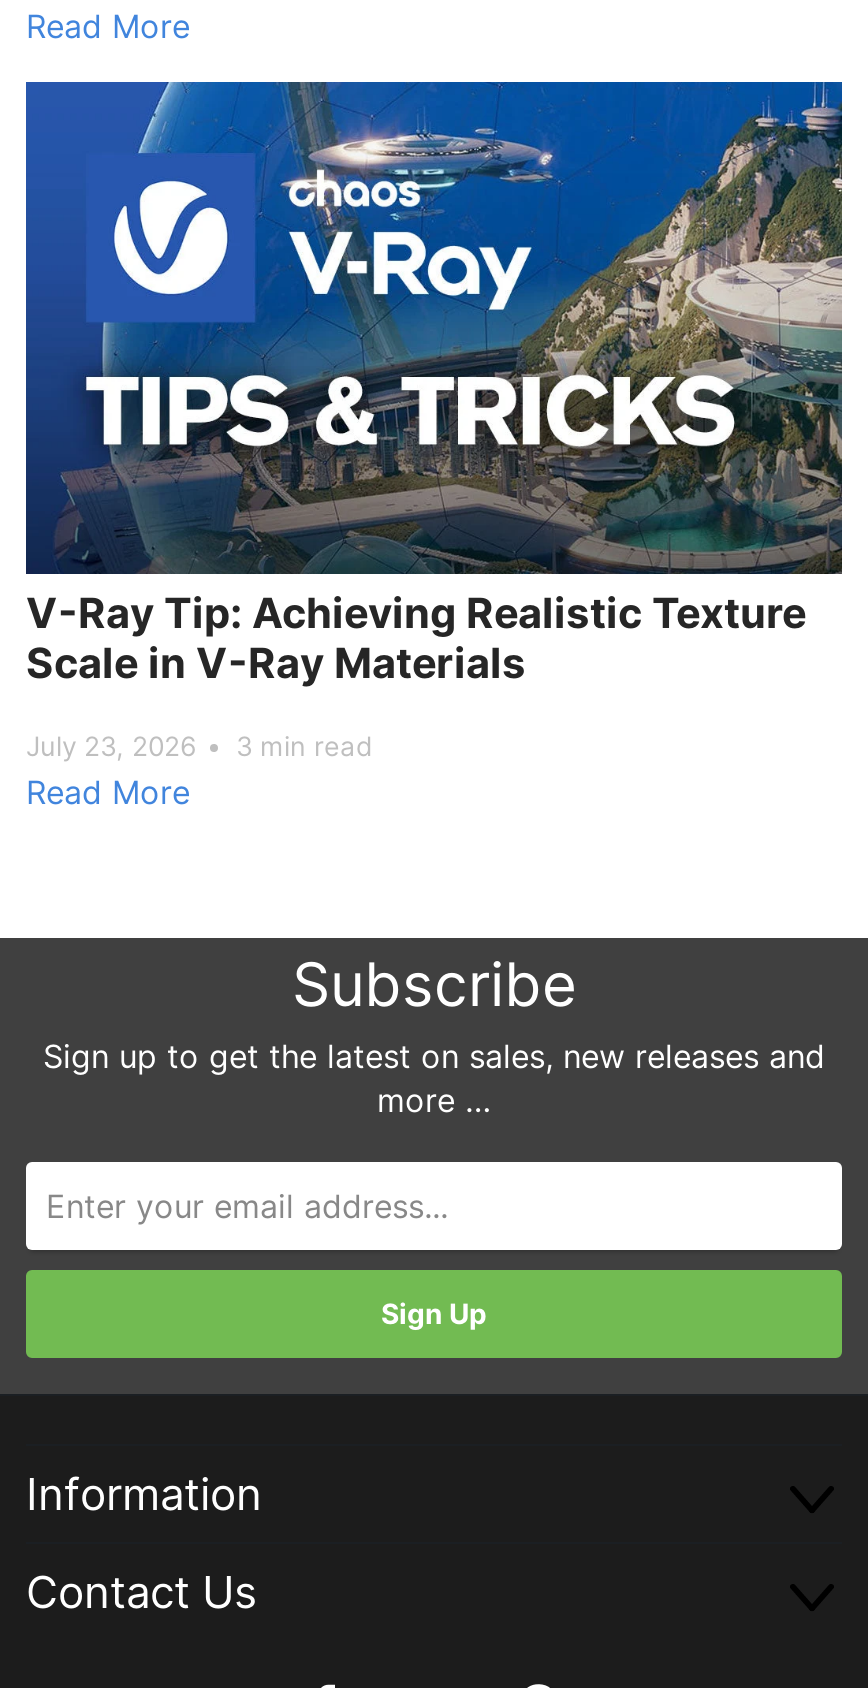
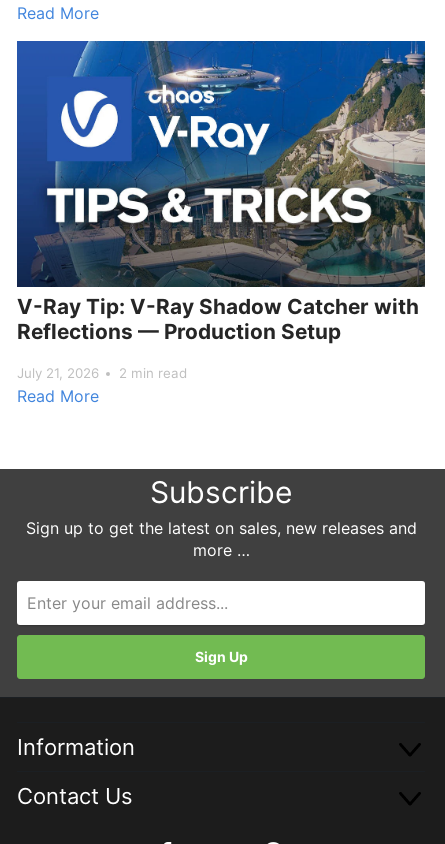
[26,588,806,688] V-Ray Tip: Achieving Realistic Texture | Scale in V-Ray Materials -> [17,294,419,344] V-Ray Tip: V-Ray Shadow Catcher with | Reflections — Production Setup
[26,731,372,763] July 23, 2026 | 3 min read -> [17,365,187,381] July 21, 2026 | 2 min read

